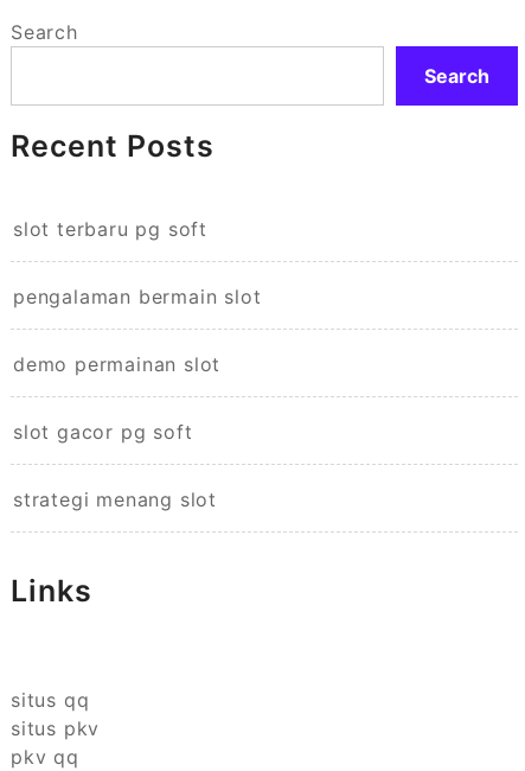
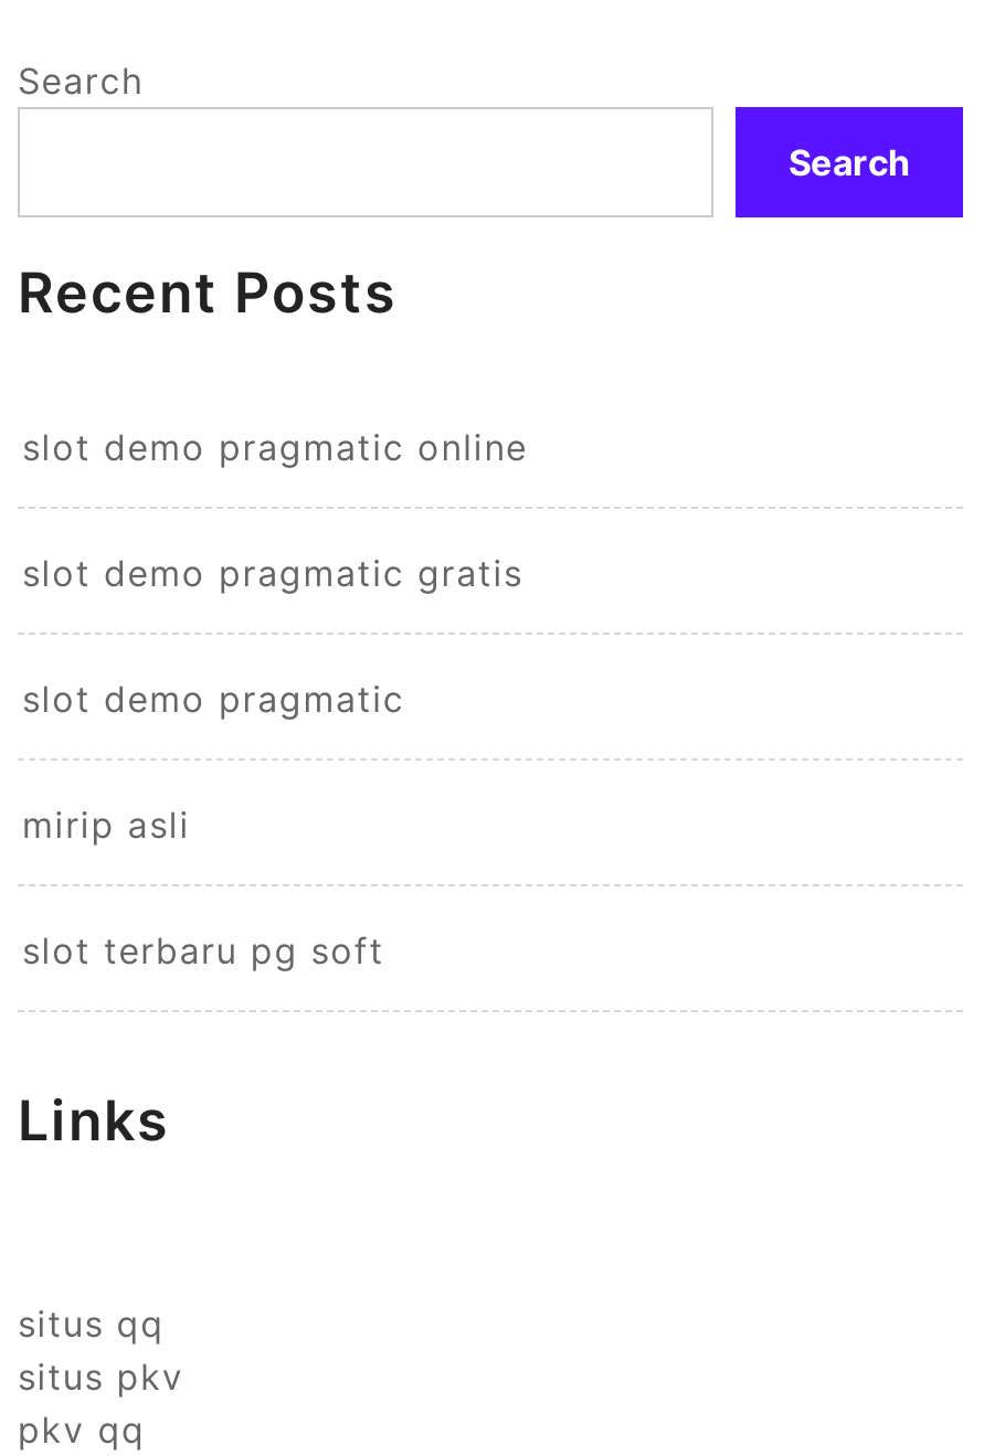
none -> [22,425,527,847] slot demo pragmatic online | slot demo pragmatic gratis | slot demo pragmatic | mirip asli
moved [13,217,207,241] -> [22,928,384,973]: slot terbaru pg soft
[13,285,261,511] pengalaman bermain slot | demo permainan slot | slot gacor pg soft | strategi menang slot -> none

